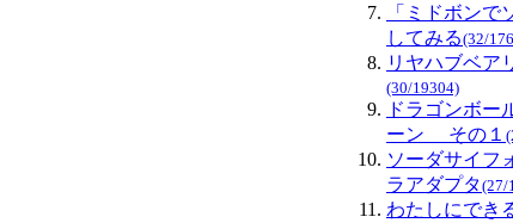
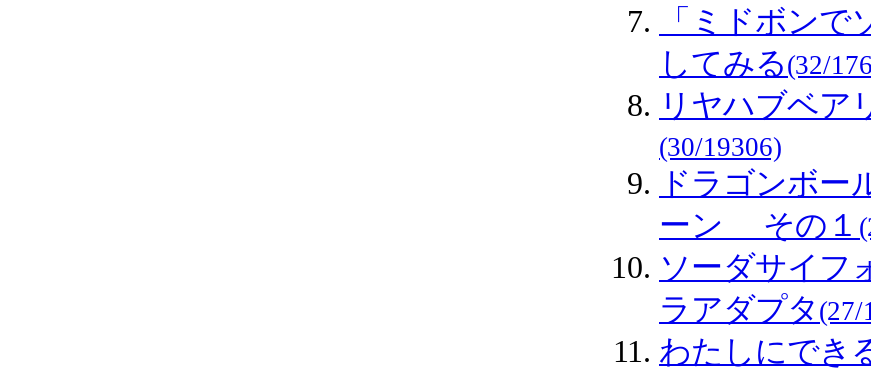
[386,79,459,97] (30/19304) -> [659,133,781,163] (30/19306)

